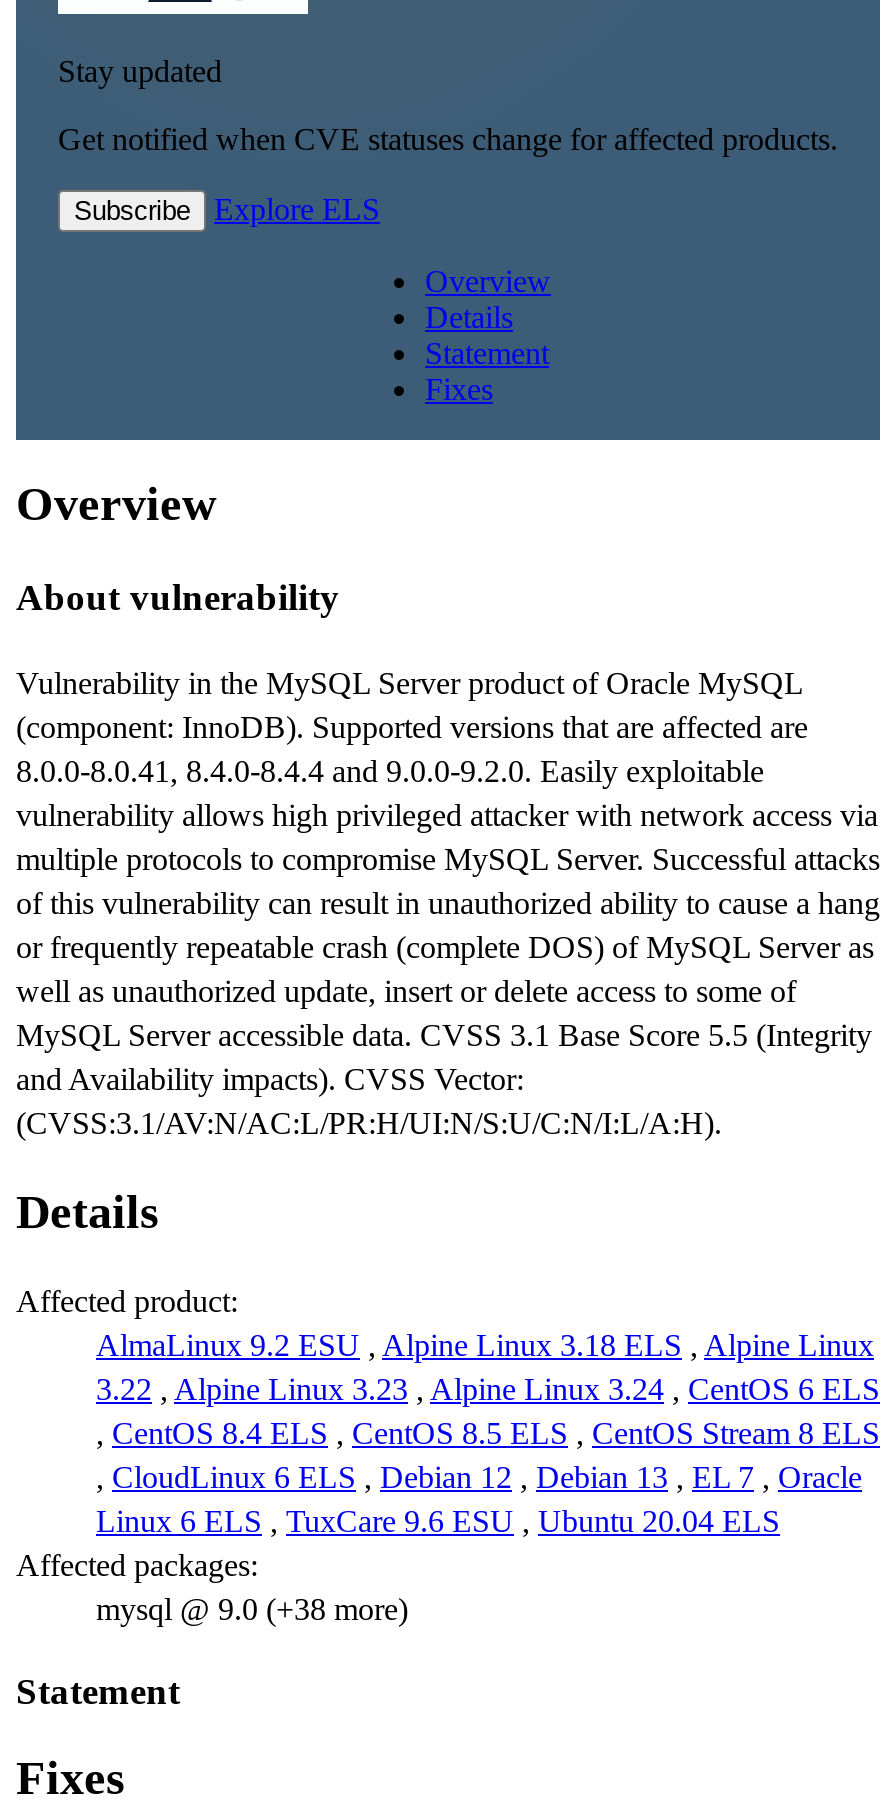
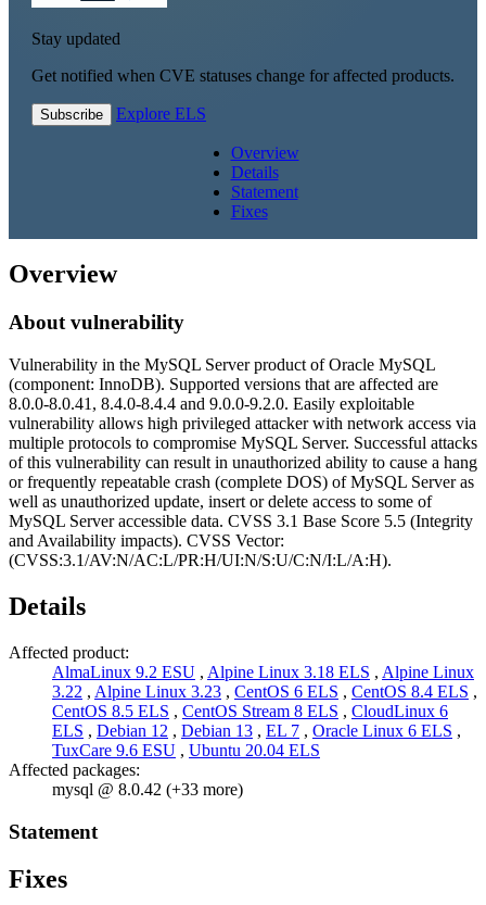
[96,1372,880,1538] 3.22, Alpine Linux 3.23, Alpine Linux 3.24, CentOS 6 ELS | , CentOS 8.4 ELS, CentOS 8.5 ELS, CentOS Stream 8 ELS | , CloudLinux 6 ELS, Debian 12, Debian 13, EL 7, Oracle | Linux 6 ELS, TuxCare 9.6 ESU, Ubuntu 20.04 ELS -> [52,682,477,759] 3.22, Alpine Linux 3.23, CentOS 6 ELS, CentOS 8.4 ELS, | CentOS 8.5 ELS, CentOS Stream 8 ELS, CloudLinux 6 | ELS, Debian 12, Debian 13, EL 7, Oracle Linux 6 ELS, | TuxCare 9.6 ESU, Ubuntu 20.04 ELS
[96,1592,408,1626] mysql @ 9.0 (+38 more) -> [52,780,243,798] mysql @ 8.0.42 (+33 more)

